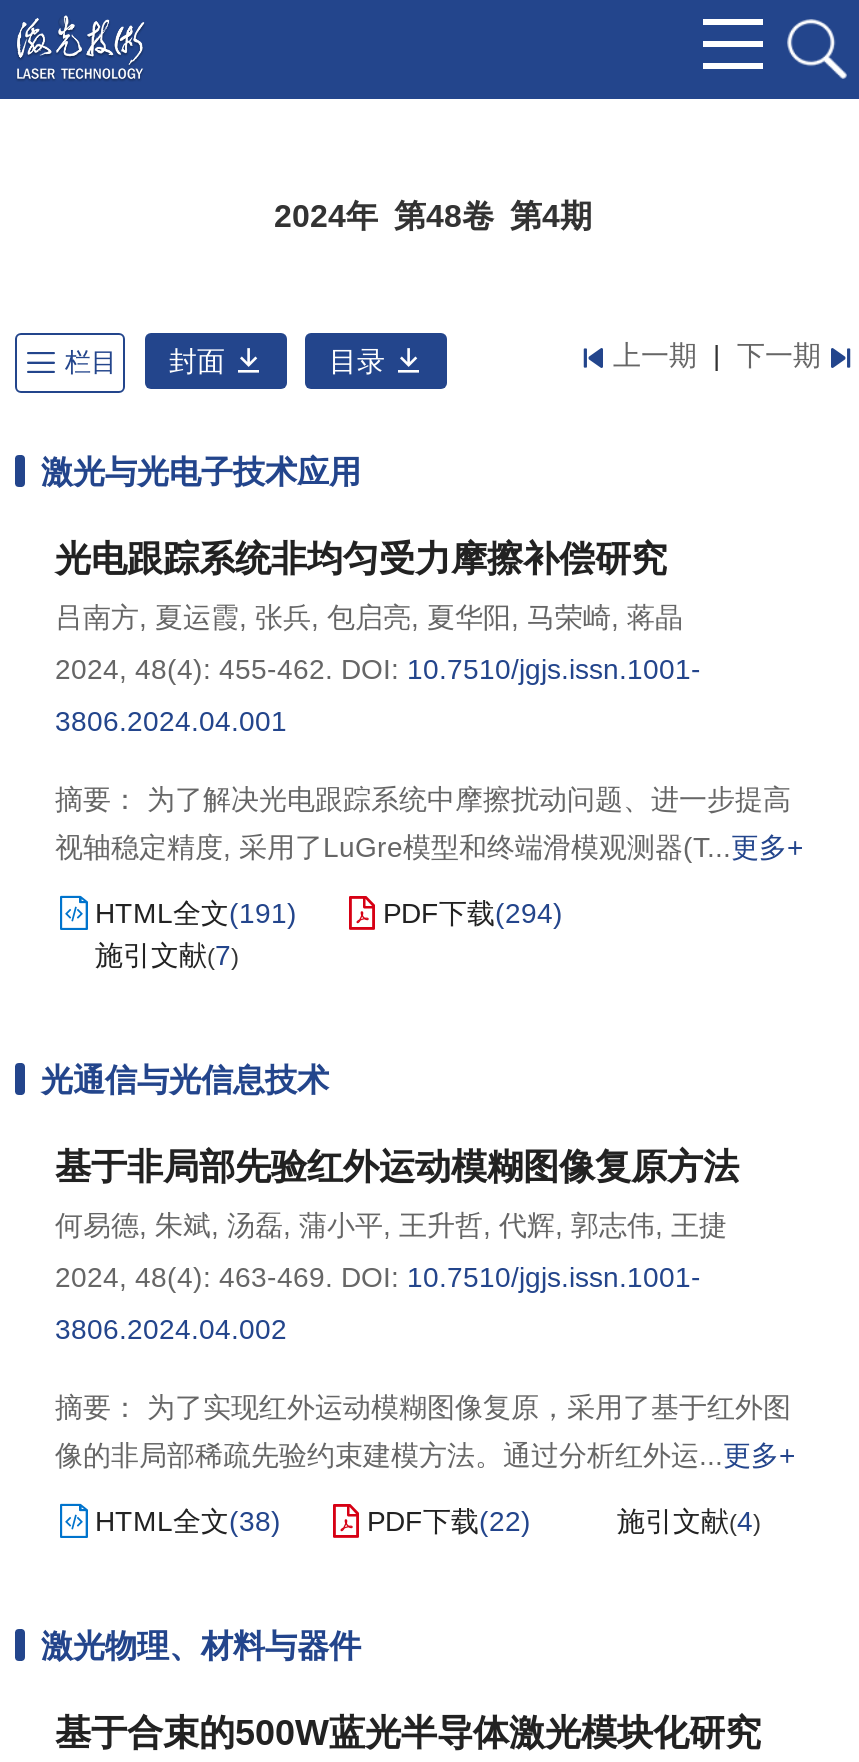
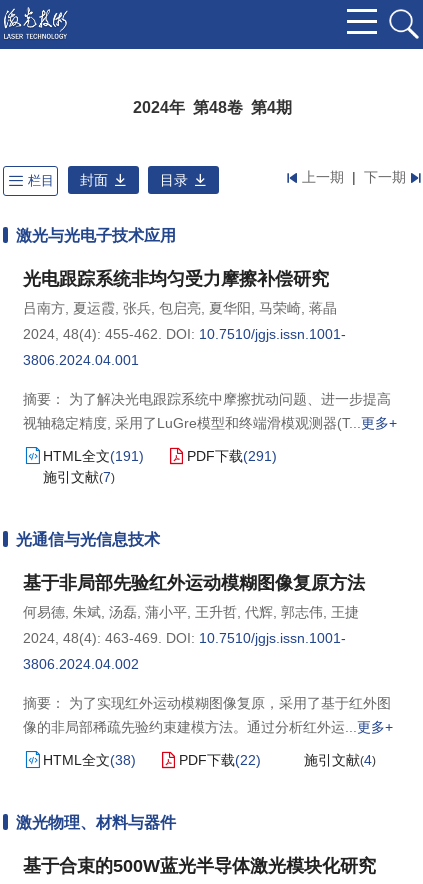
[383,897,563,929] PDF下载(294) -> [187,448,277,464] PDF下载(291)

